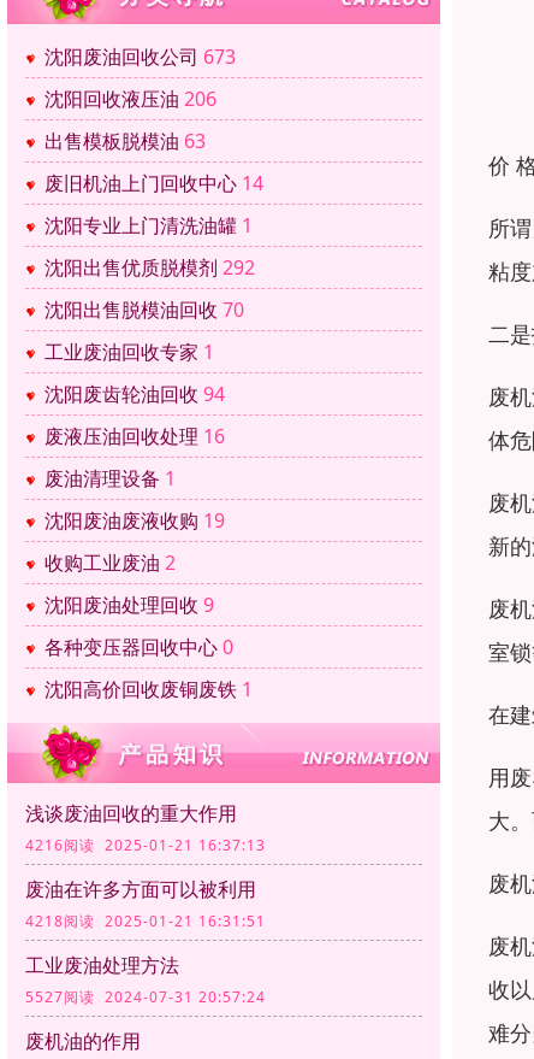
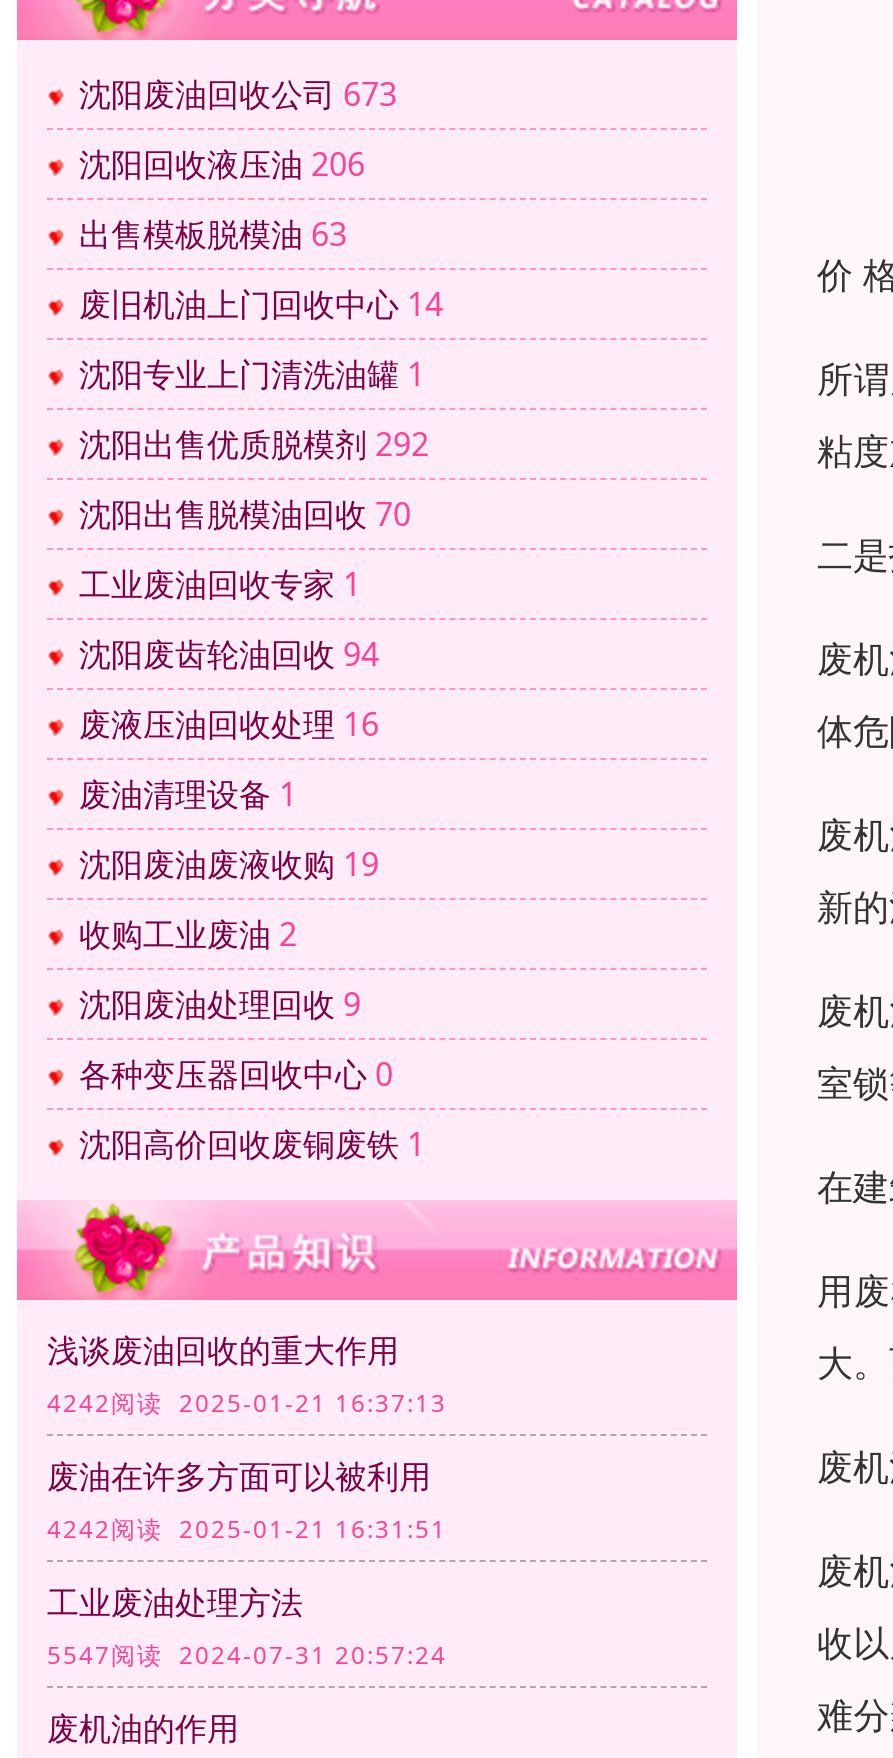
[25,835,266,856] 4216阅读 2025-01-21 16:37:13 -> [47,1386,447,1420] 4242阅读 2025-01-21 16:37:13
[25,911,266,932] 4218阅读 2025-01-21 16:31:51 -> [47,1512,447,1546] 4242阅读 2025-01-21 16:31:51
[25,987,266,1007] 5527阅读 2024-07-31 20:57:24 -> [47,1638,447,1672] 5547阅读 2024-07-31 20:57:24

